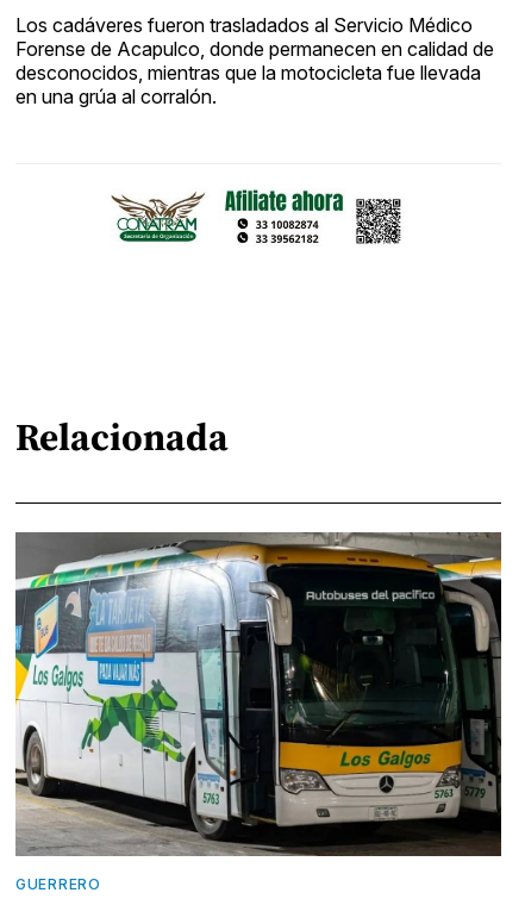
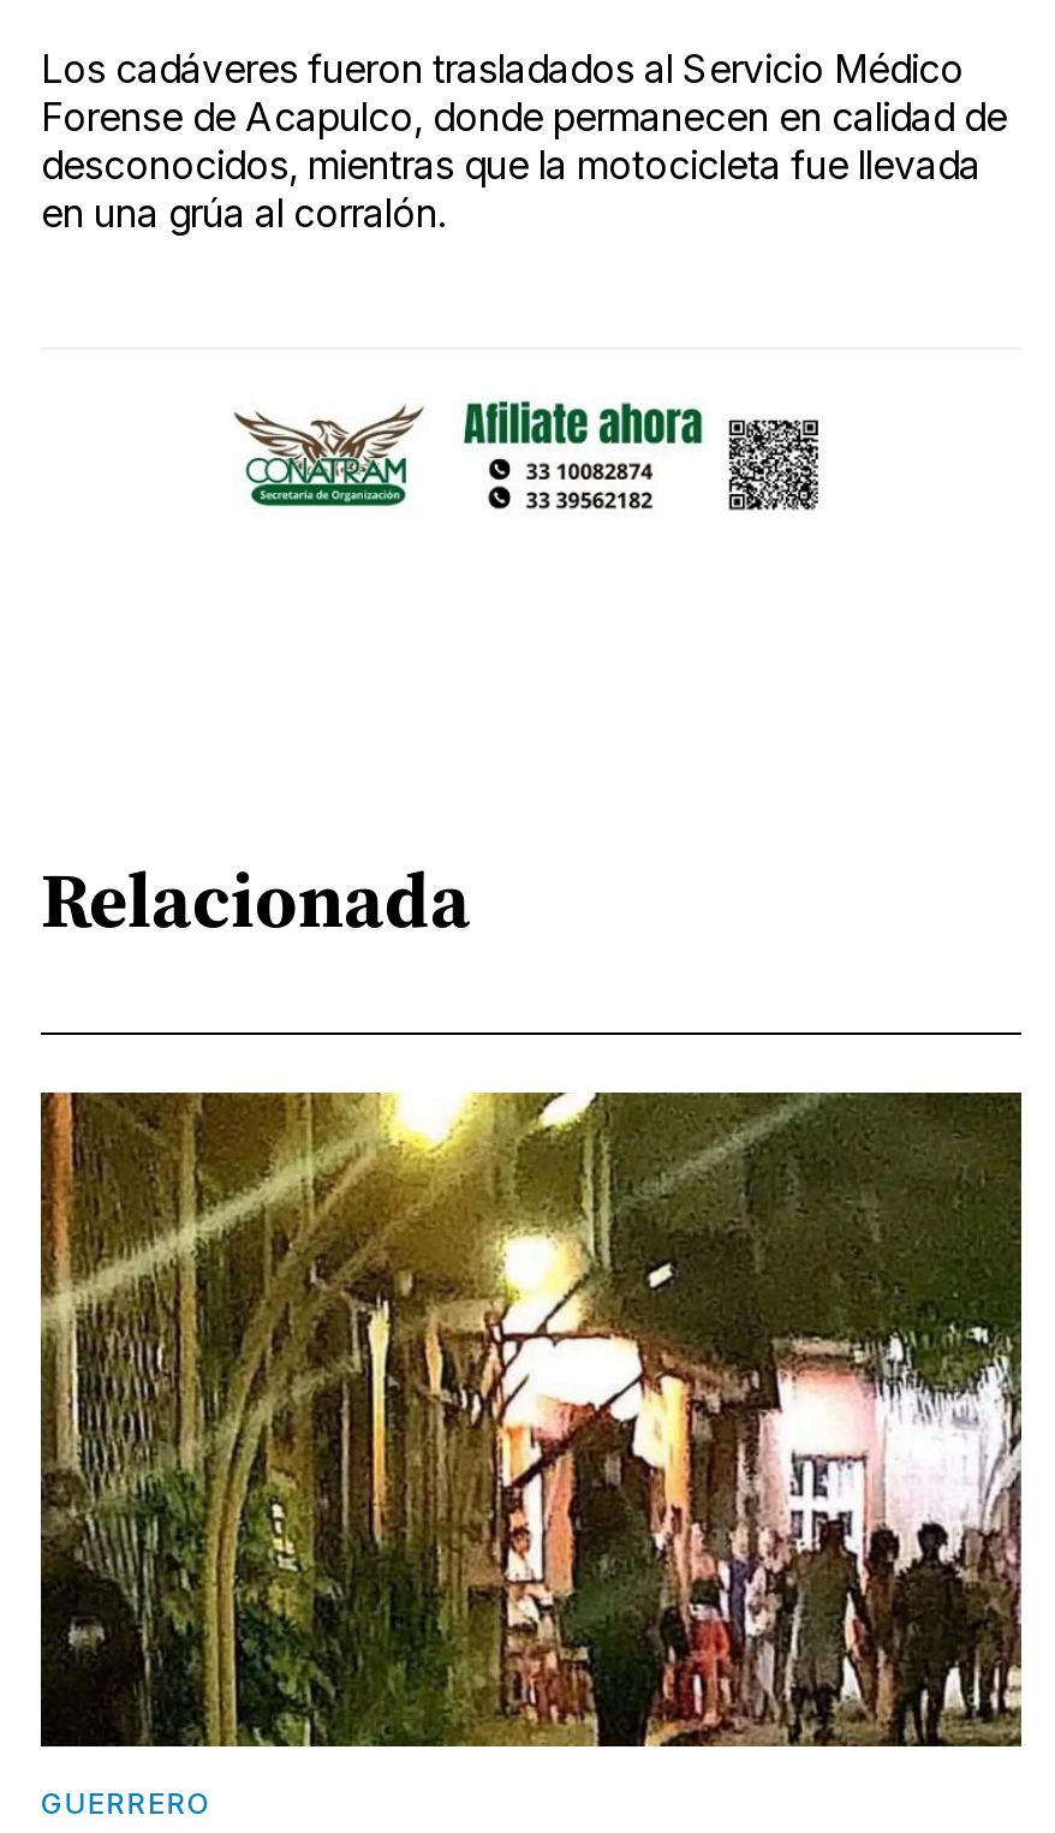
[14,531,502,856] [image] -> [38,1090,1024,1749] [image]

